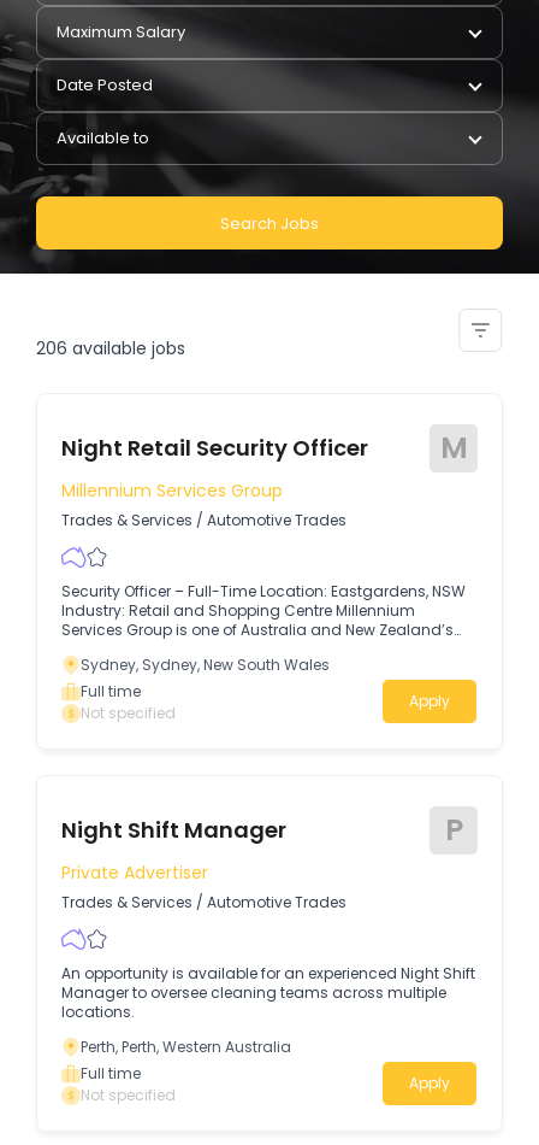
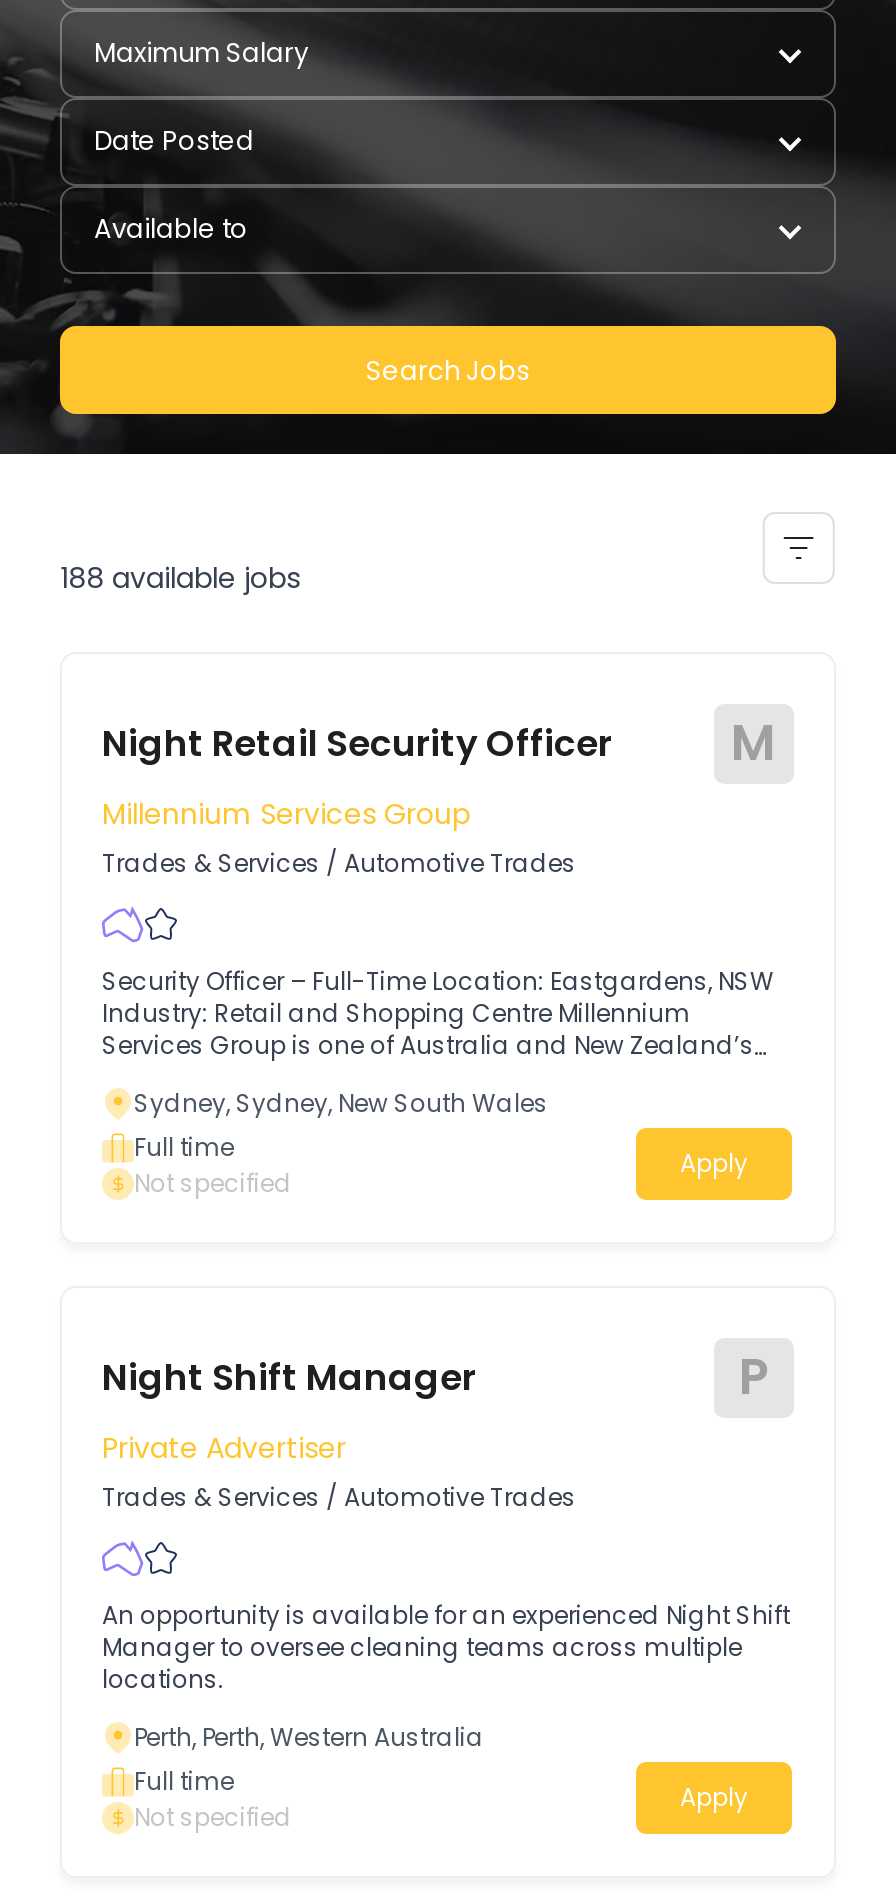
[36,336,185,360] 206 available jobs -> [60,558,300,598] 188 available jobs

